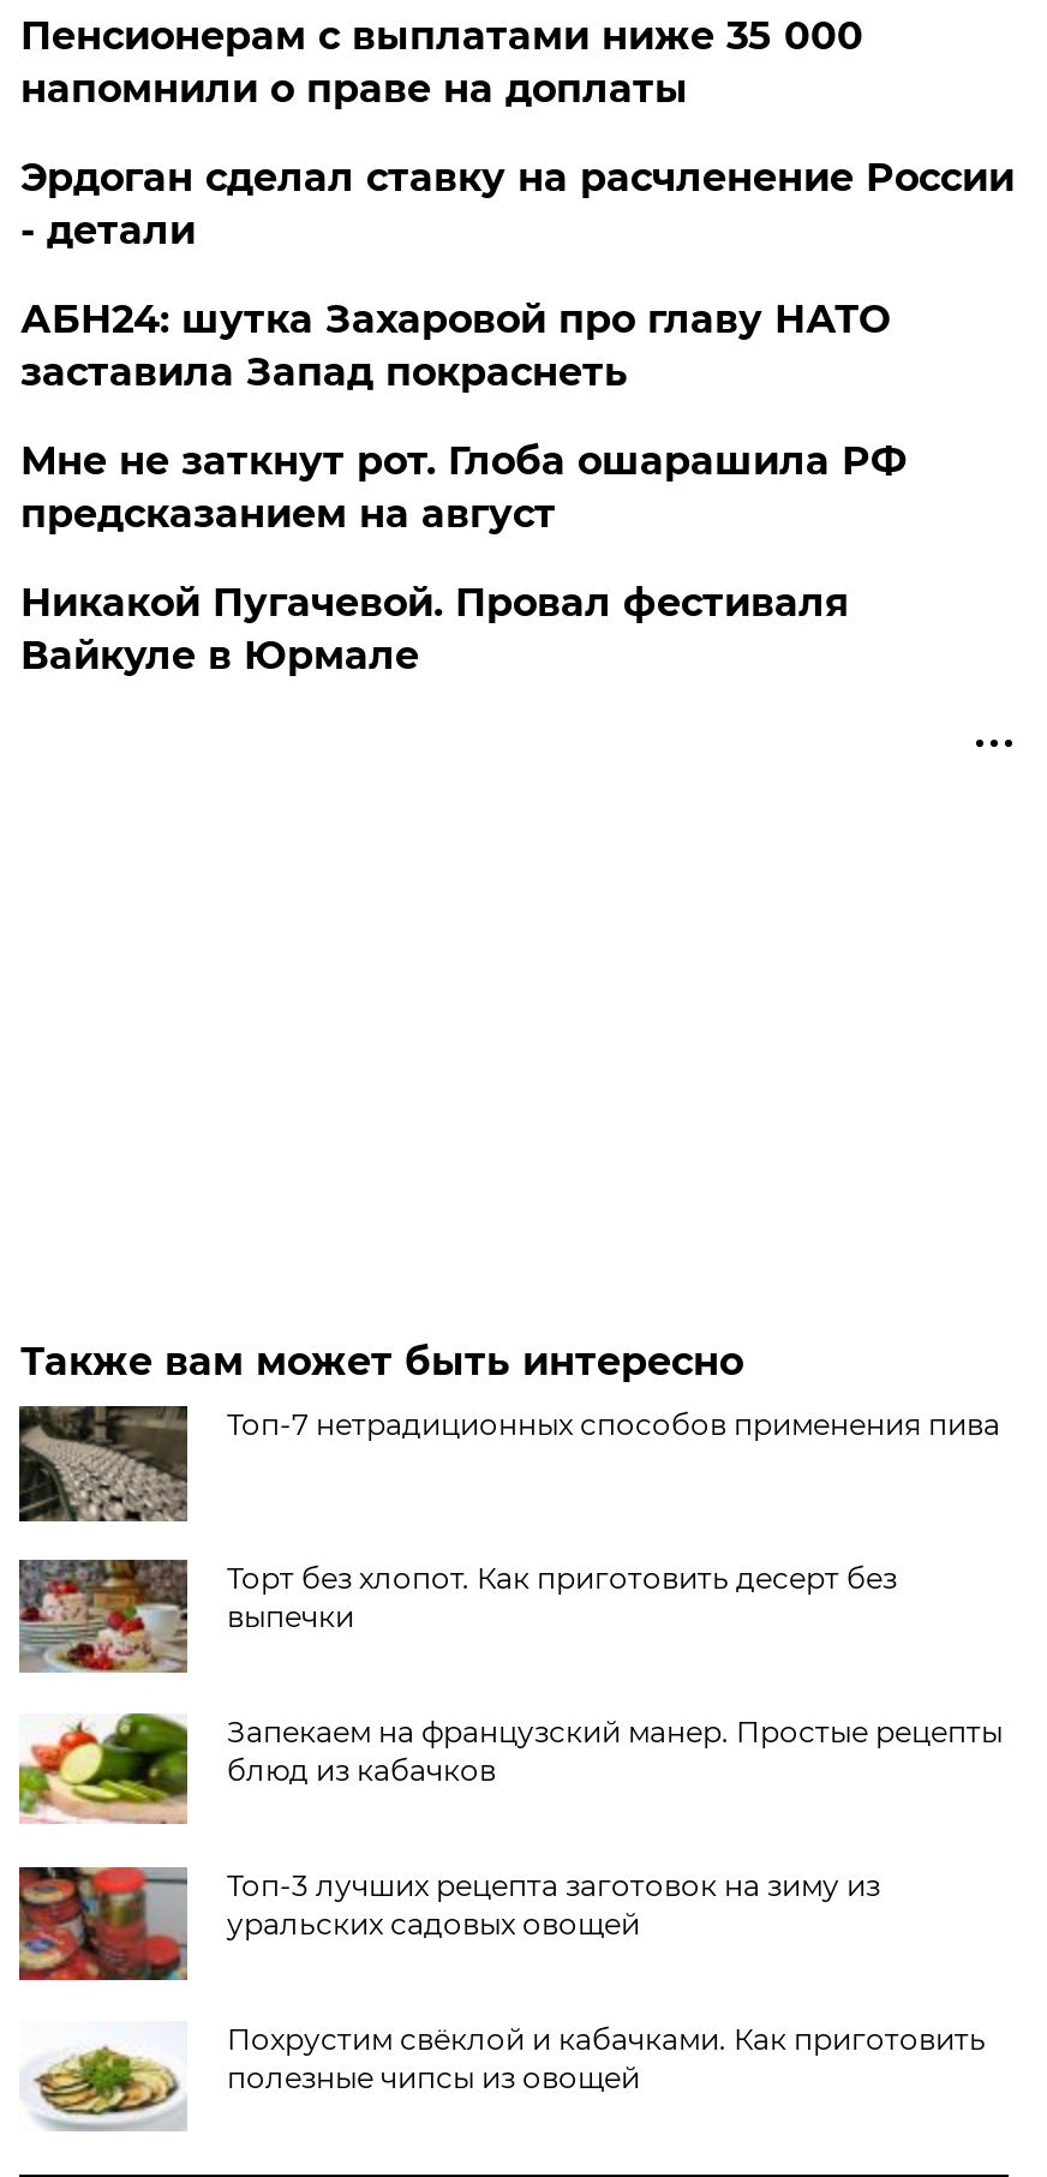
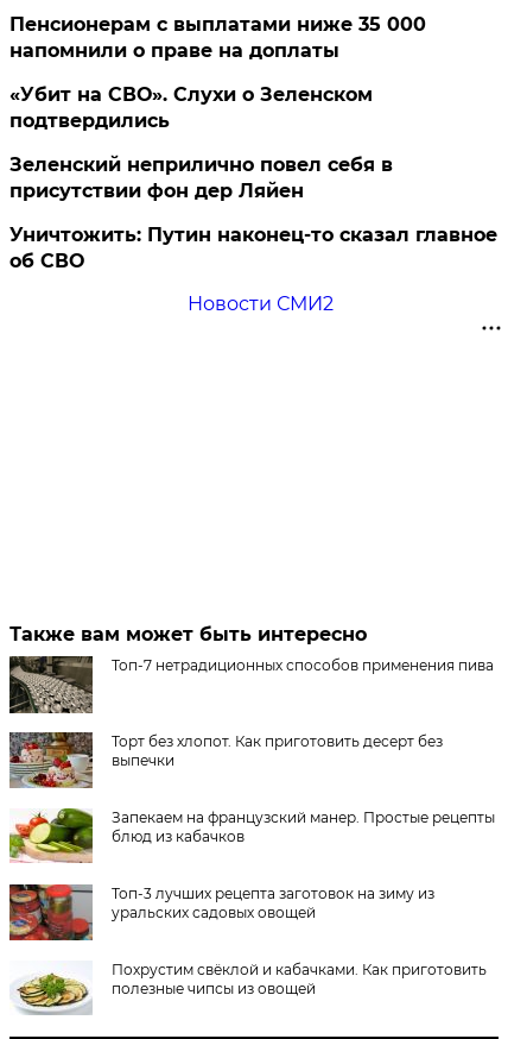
[20,155,1014,253] Эрдоган сделал ставку на расчленение России | - детали -> [10,83,373,132] «Убит на СВО». Слухи о Зеленском | подтвердились
[20,297,889,395] АБН24: шутка Захаровой про главу НАТО | заставила Запад покраснеть -> [10,153,393,202] Зеленский неприлично повел cебя в | присутствии фон дер Ляйен
[20,438,906,537] Мне не заткнут рот. Глоба ошарашила РФ | предсказанием на август -> [10,223,498,272] Уничтожить: Путин наконец-то сказал главное | об СВО
[20,580,849,678] Никакой Пугачевой. Провал фестиваля | Вайкуле в Юрмале -> [187,292,333,315] Новости СМИ2

